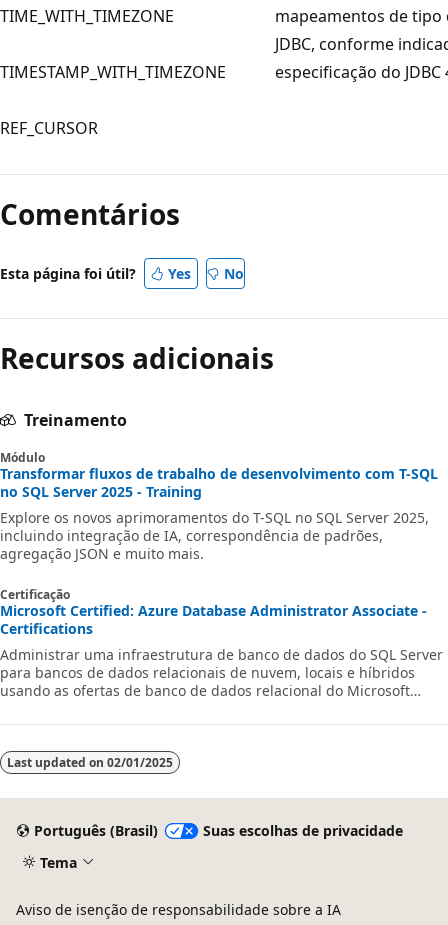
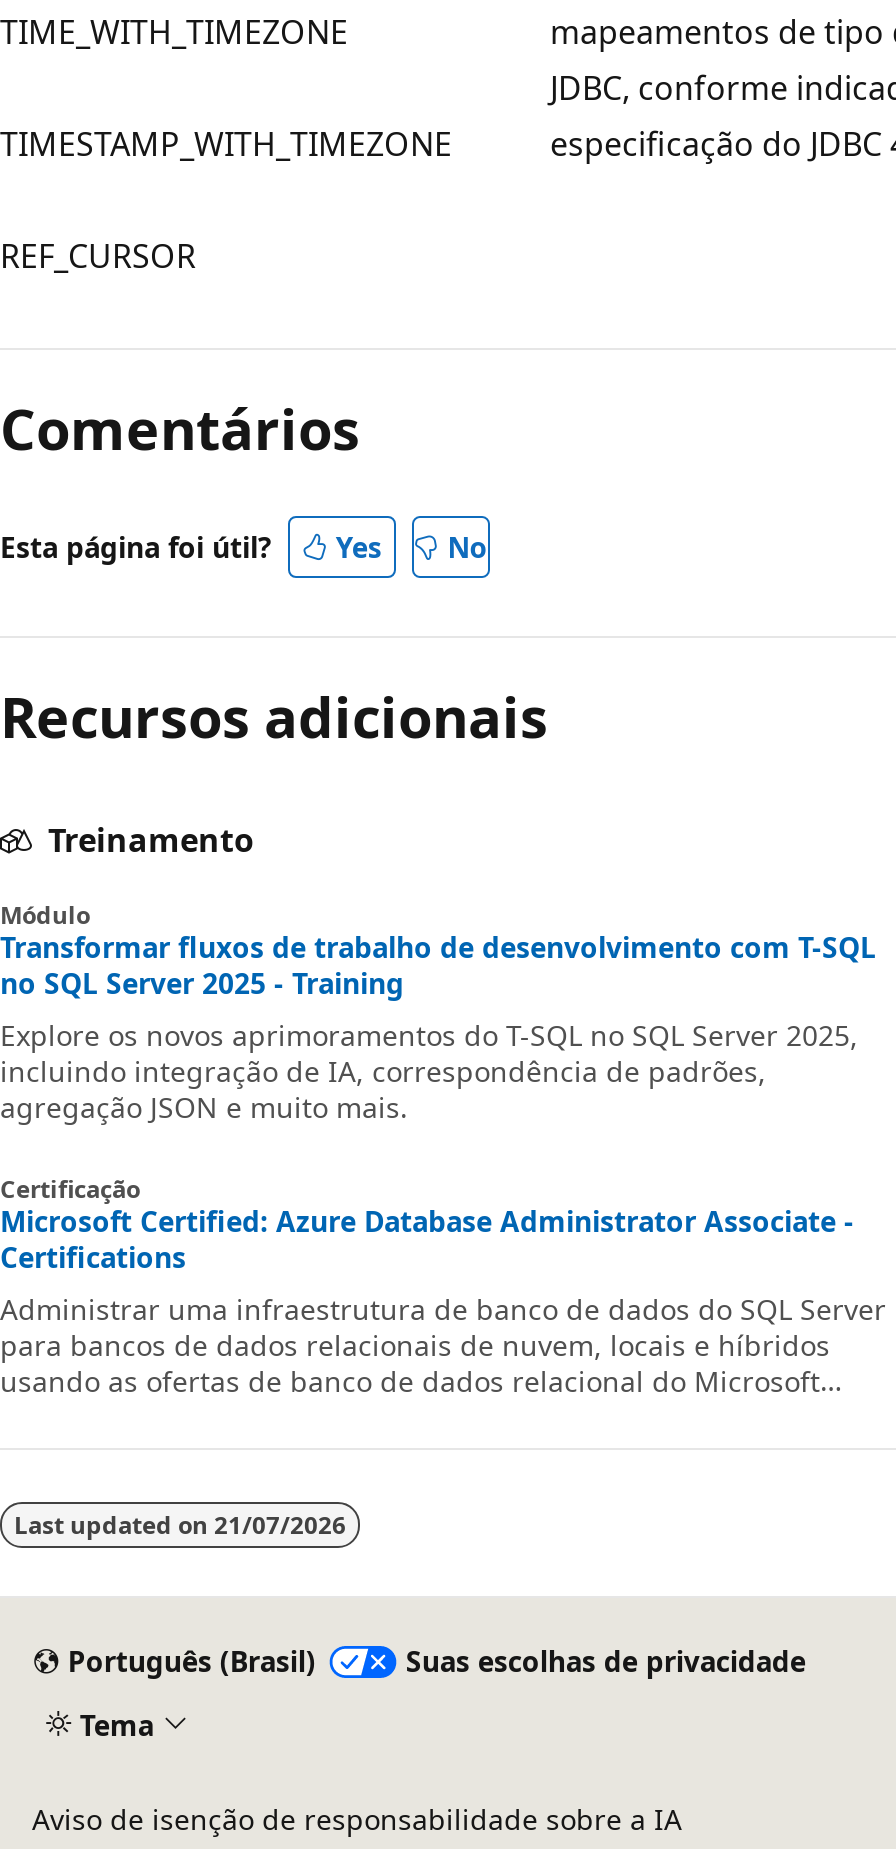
[7,753,173,770] Last updated on 02/01/2025 -> [14,1507,346,1541] Last updated on 21/07/2026

